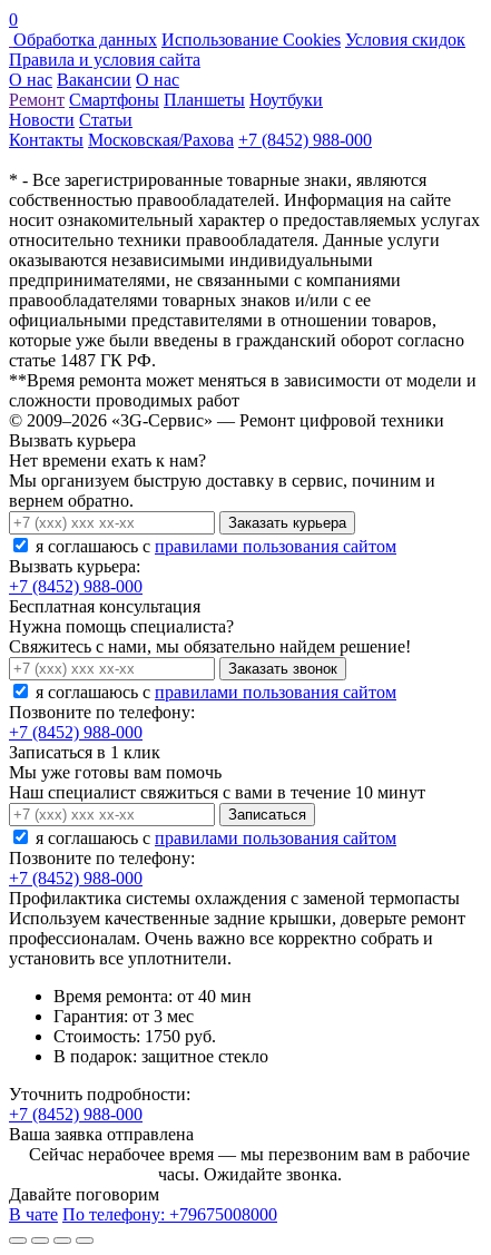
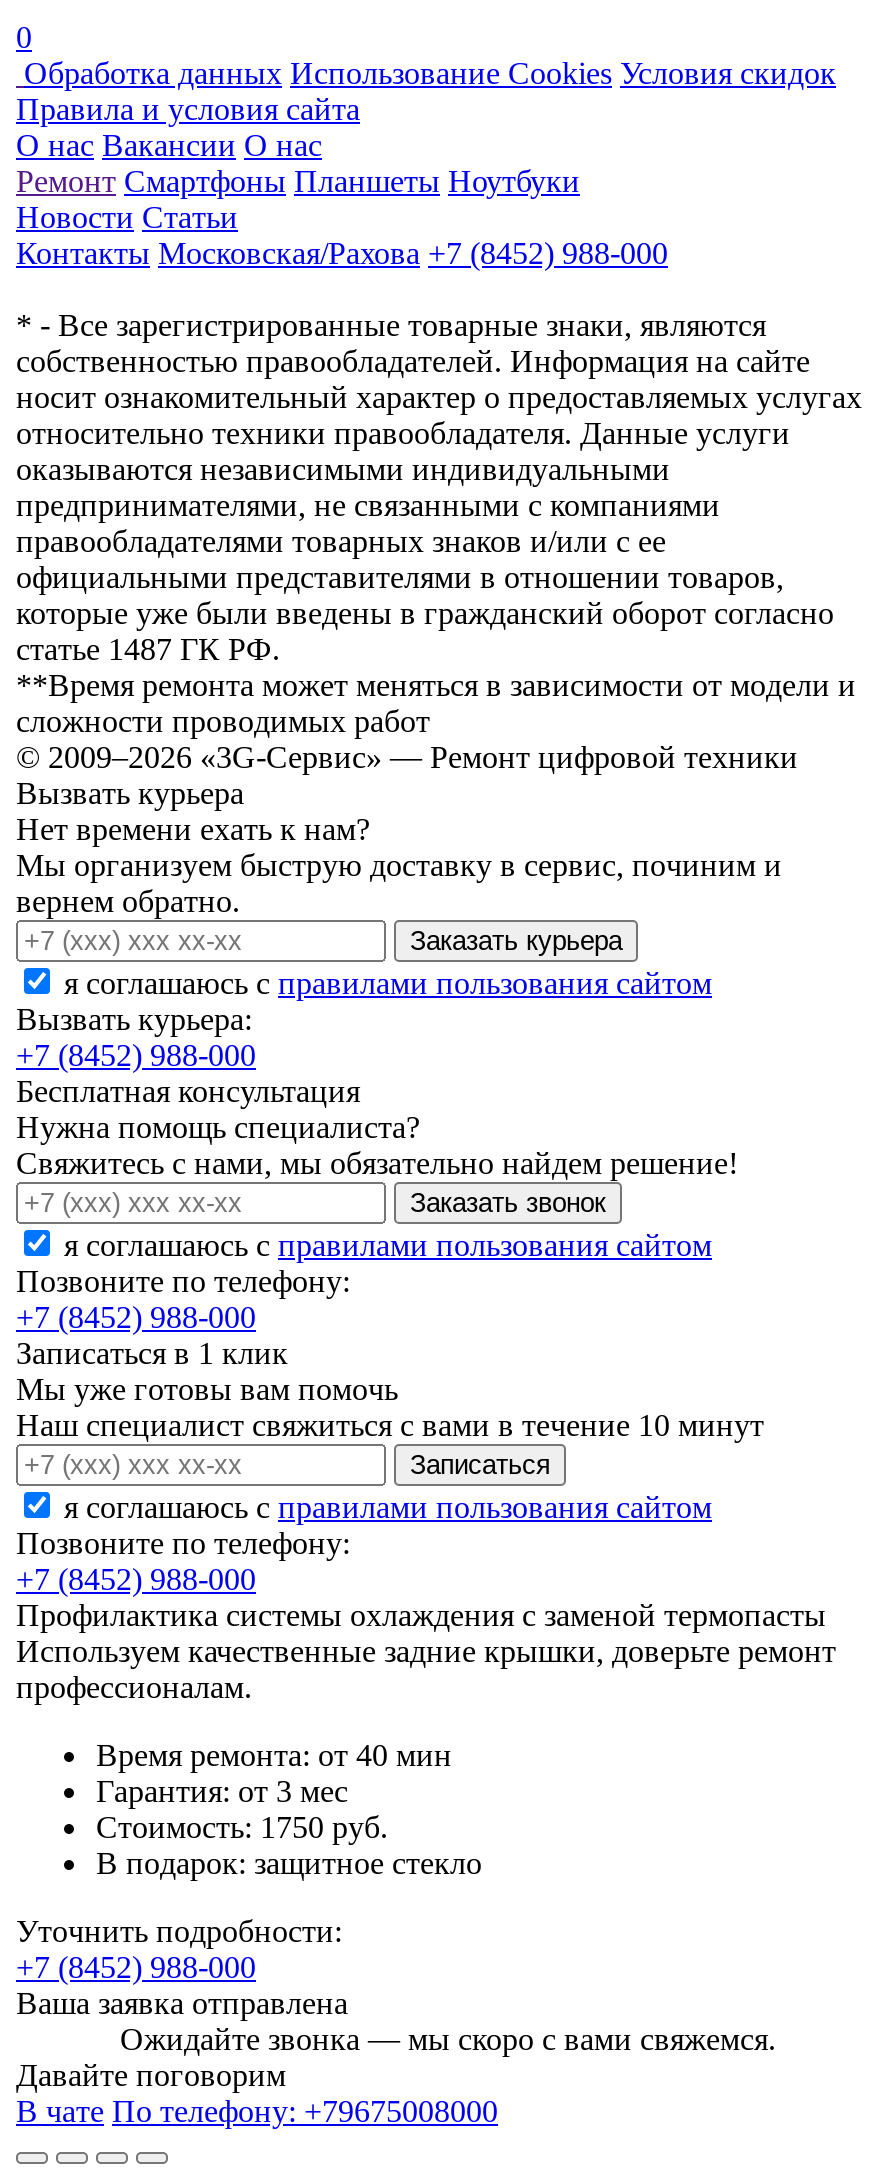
[9,928,433,967] профессионалам. Очень важно все корректно собрать и | установить все уплотнители. -> [16,1669,252,1703] профессионалам.
[29,1144,470,1183] Сейчас нерабочее время — мы перезвоним вам в рабочие | часы. Ожидайте звонка. -> [120,2021,776,2055] Ожидайте звонка — мы скоро с вами свяжемся.

